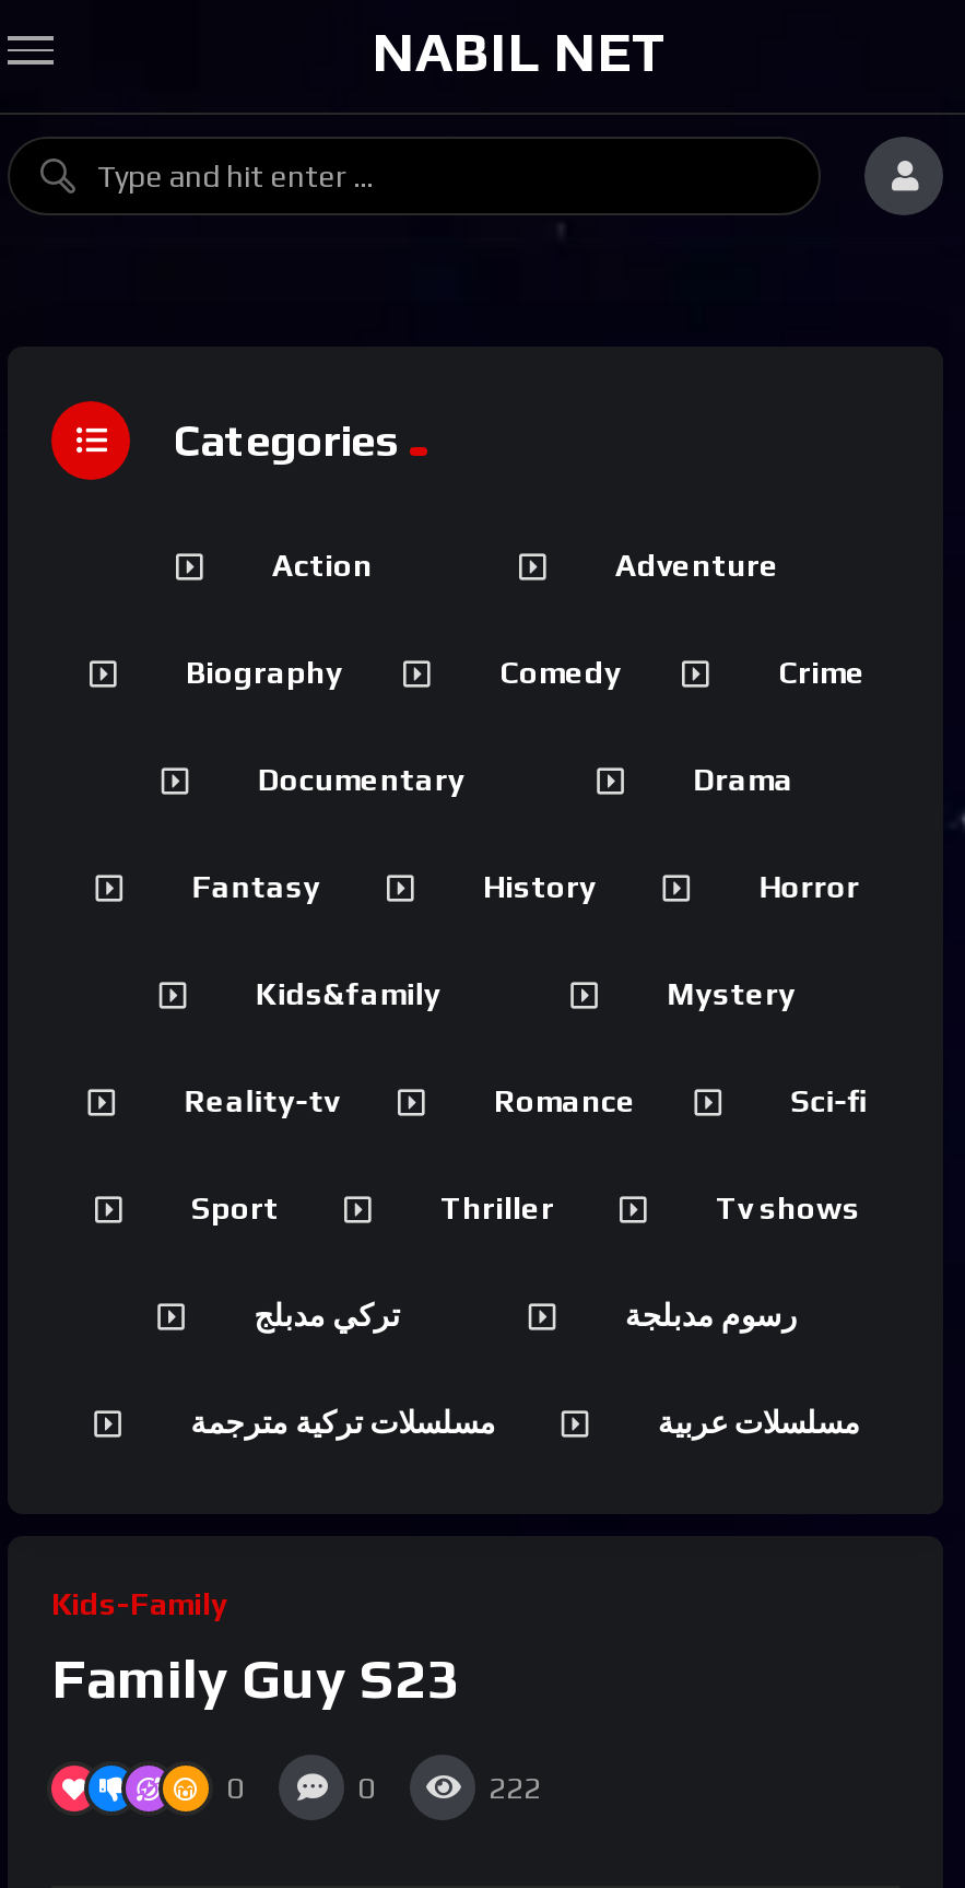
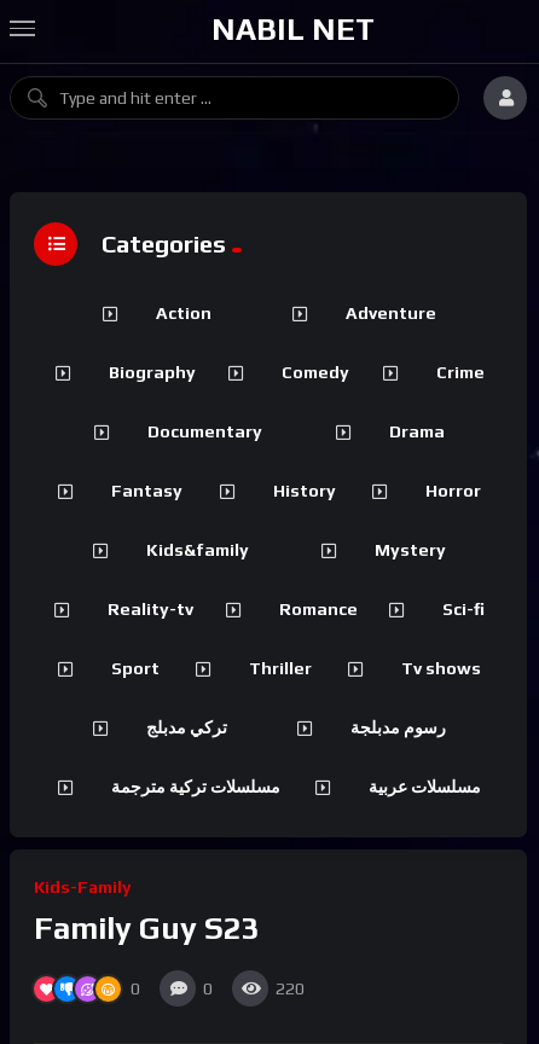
[489,1771,541,1806] 222 -> [276,979,305,999] 220

